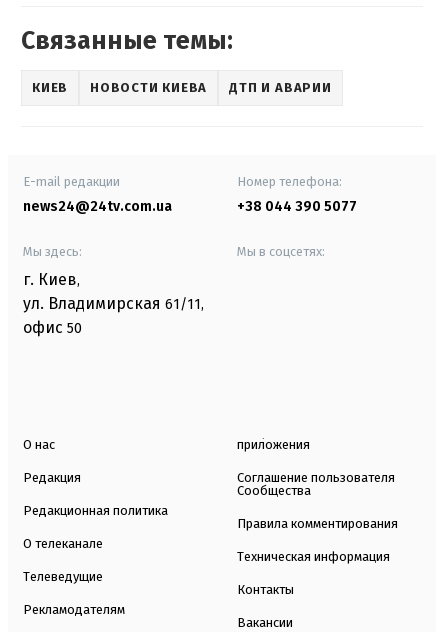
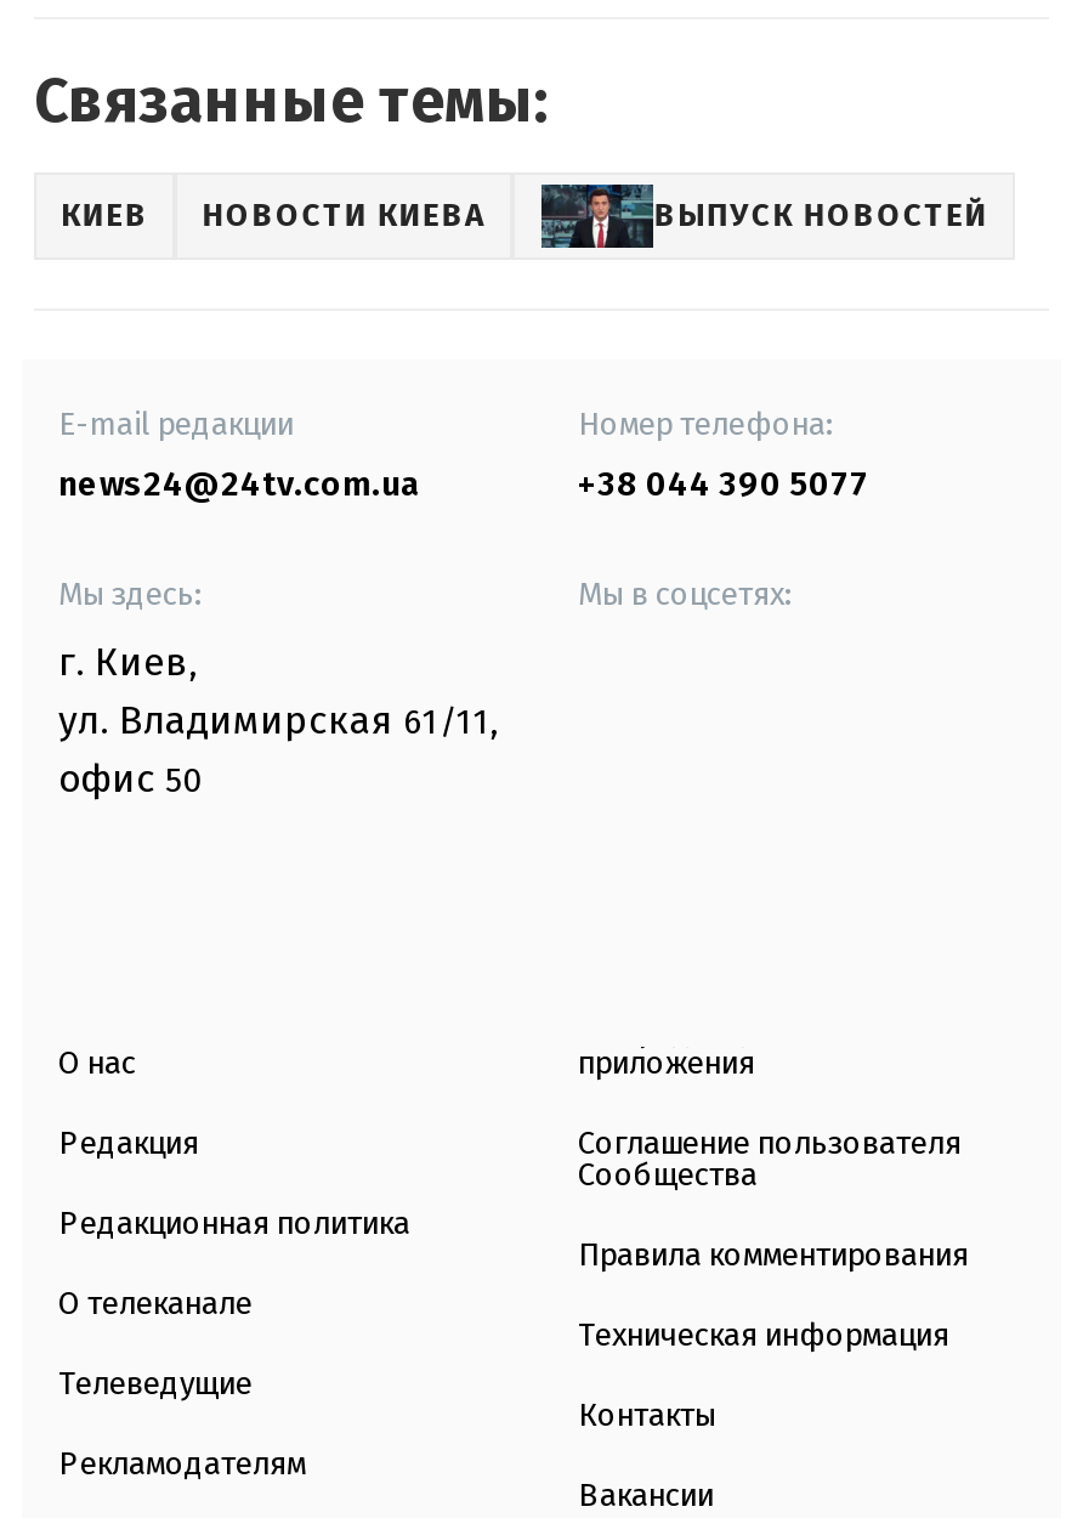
[229,80,332,95] ДТП И АВАРИИ -> [654,197,988,233] ВЫПУСК НОВОСТЕЙ

